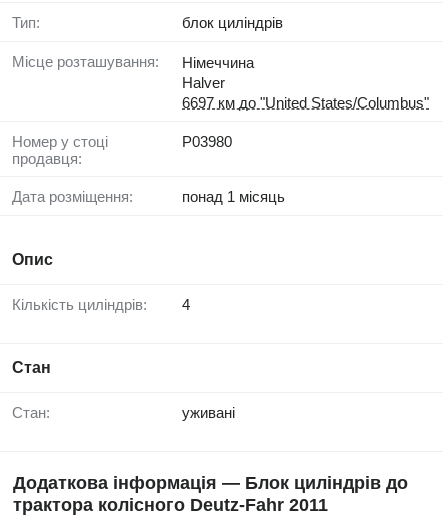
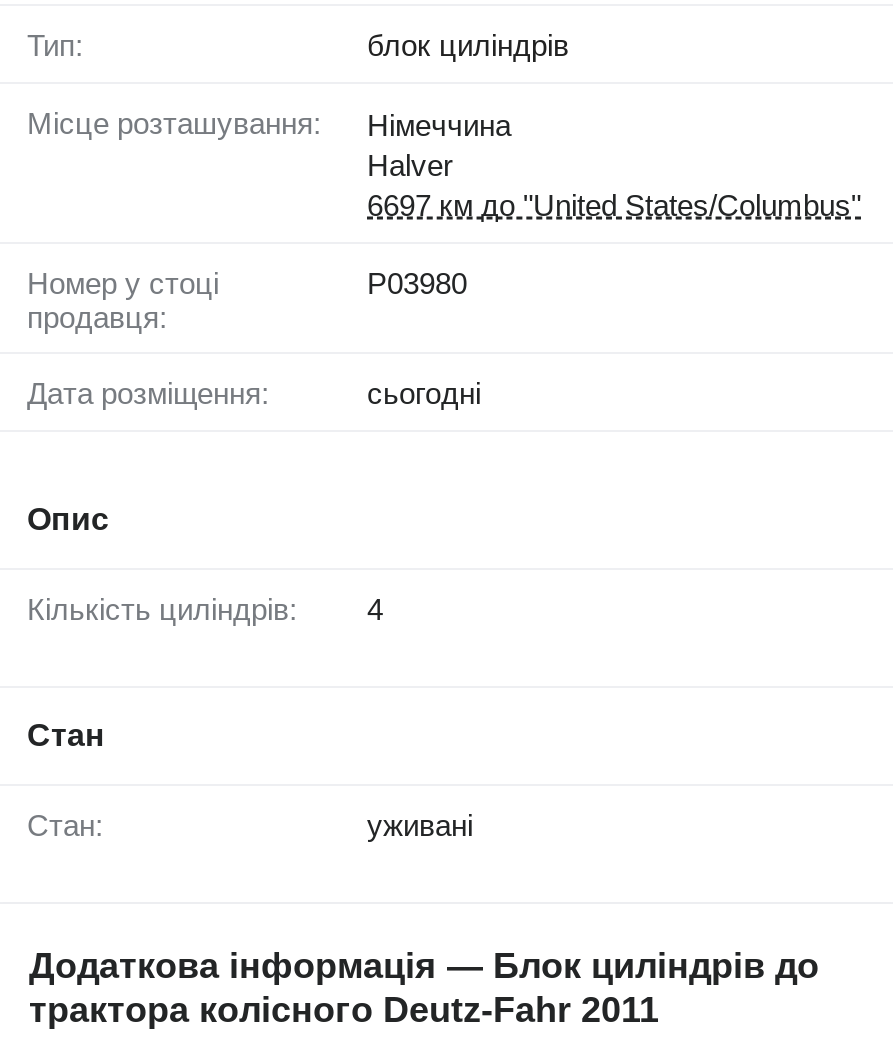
[182,188,285,205] понад 1 місяць -> [367,376,481,410] сьогодні

